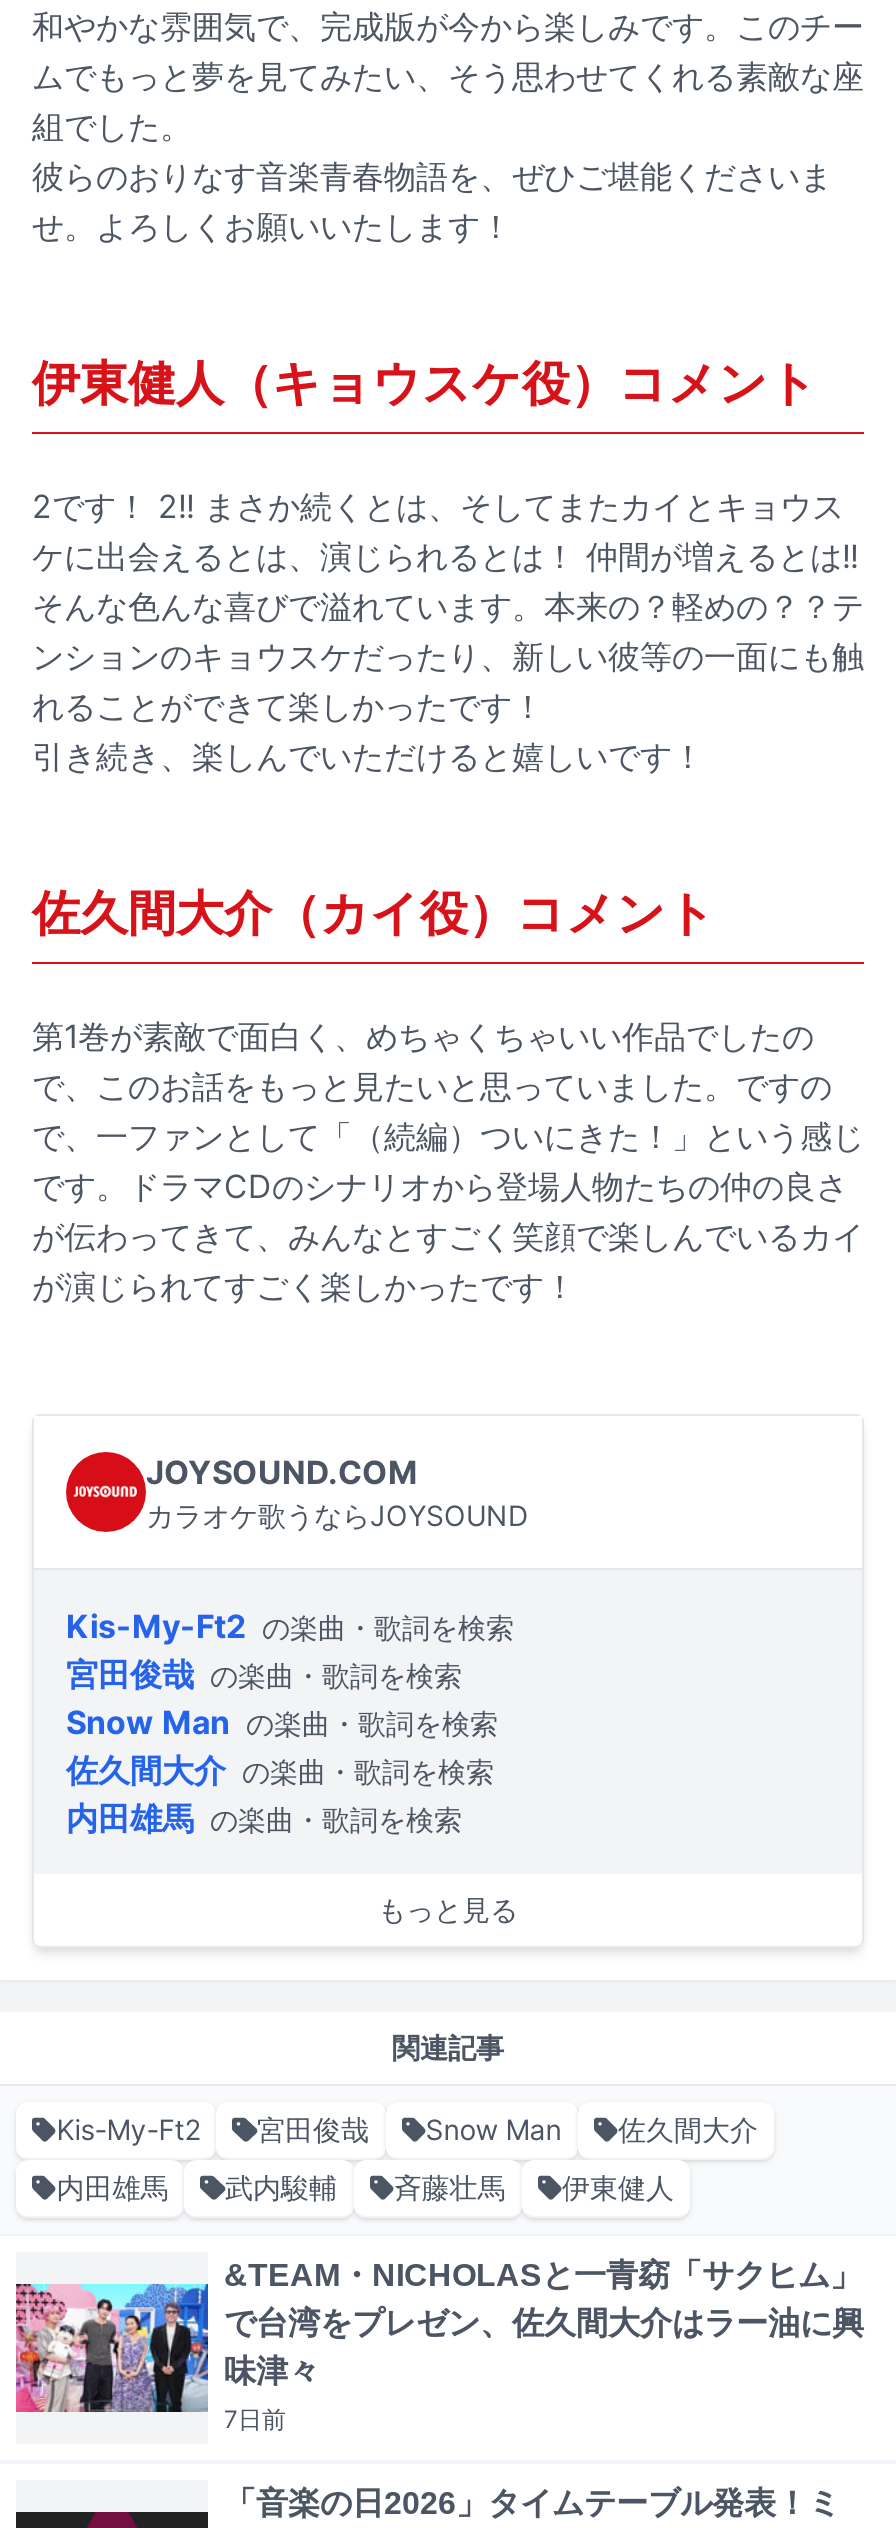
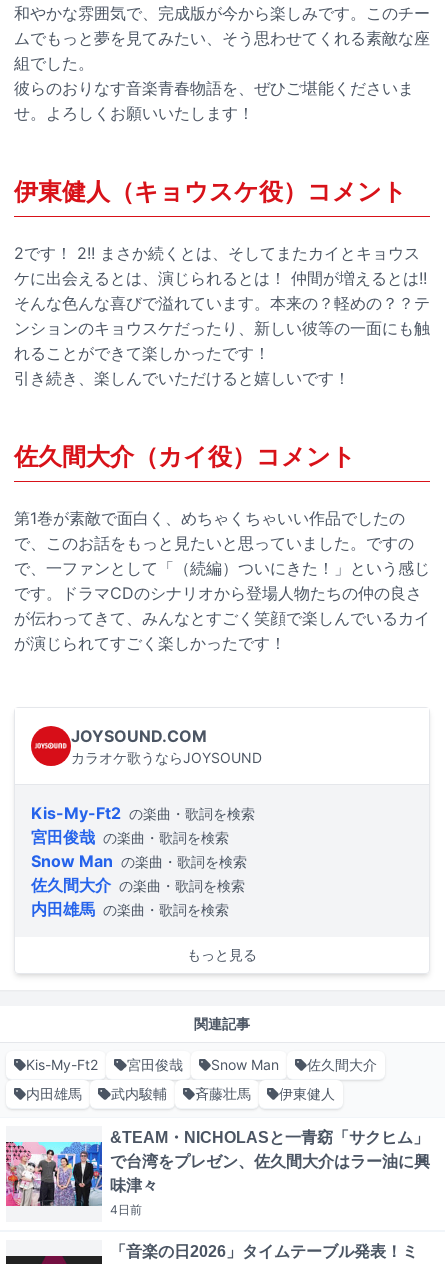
[224,2405,286,2435] 7日前 -> [110,1202,142,1217] 4日前

